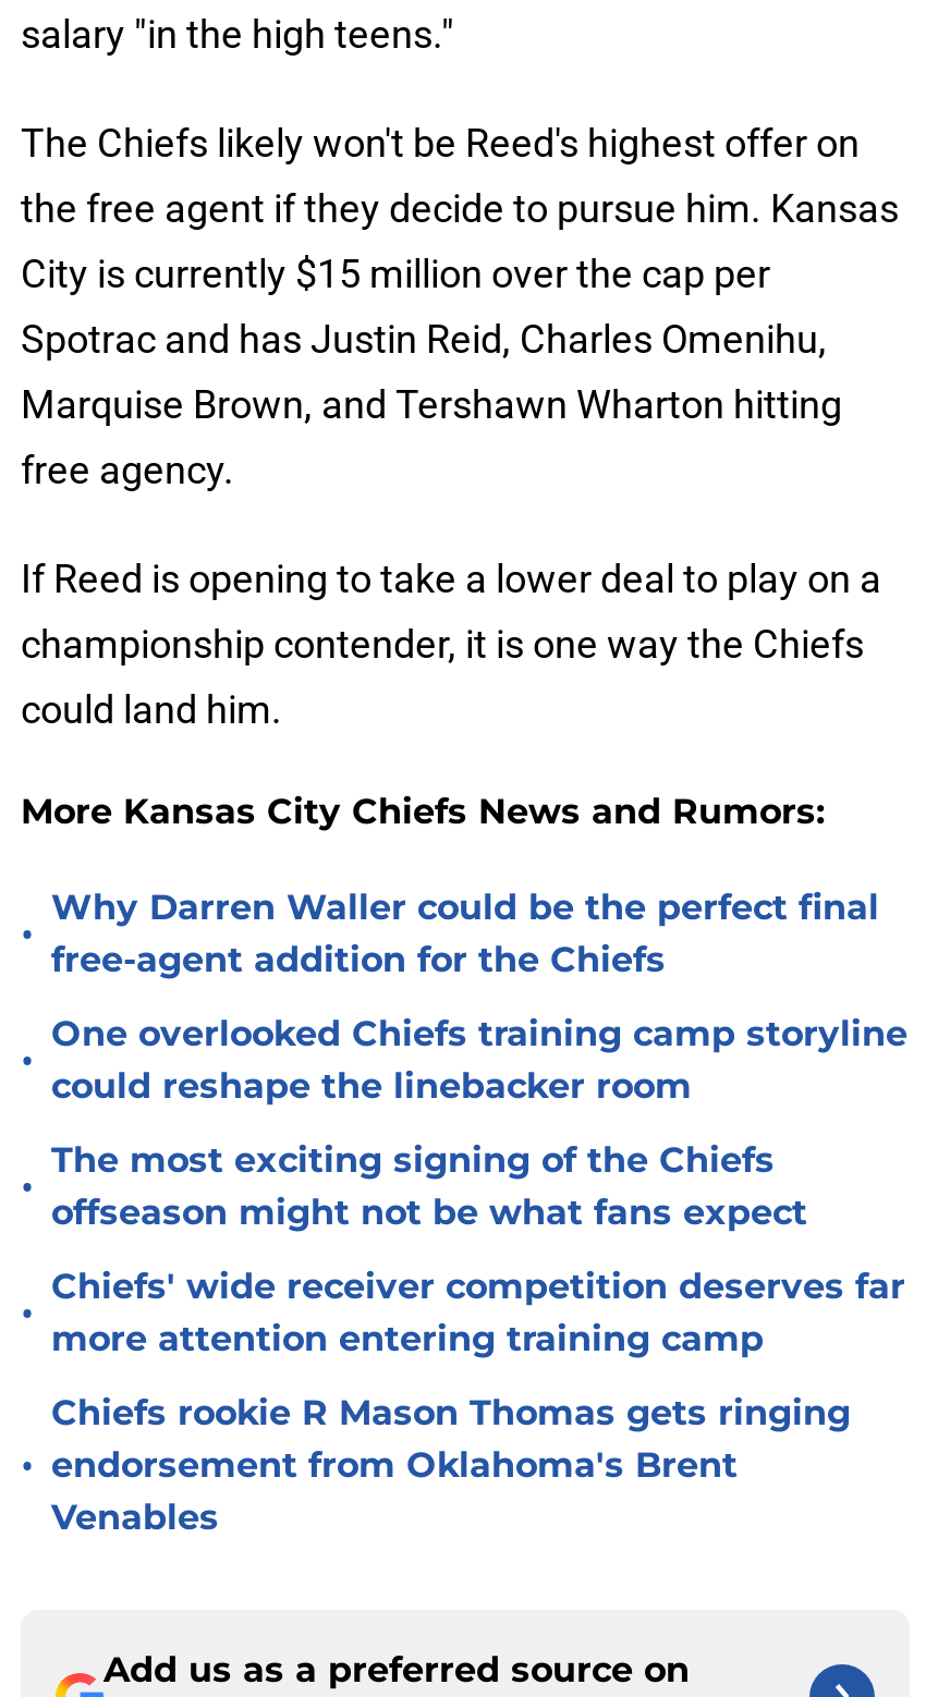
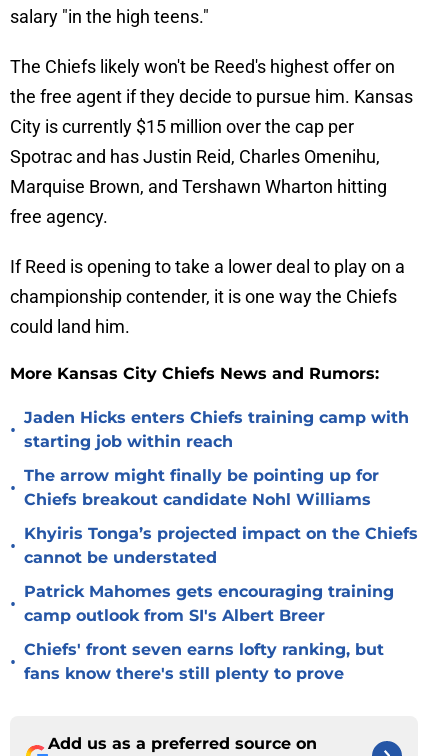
[51,887,879,980] Why Darren Waller could be the perfect final | free-agent addition for the Chiefs -> [24,408,409,451] Jaden Hicks enters Chiefs training camp with | starting job within reach
[51,1013,907,1107] One overlooked Chiefs training camp storyline | could reshape the linebacker room -> [24,466,379,509] The arrow might finally be pointing up for | Chiefs breakout candidate Nohl Williams
[51,1139,807,1233] The most exciting signing of the Chiefs | offseason might not be what fans expect -> [24,524,418,567] Khyiris Tonga’s projected impact on the Chiefs | cannot be understated
[51,1266,905,1359] Chiefs' wide receiver competition deserves far | more attention entering training camp -> [24,582,394,625] Patrick Mahomes gets encouraging training | camp outlook from SI's Albert Breer
[51,1392,851,1538] Chiefs rookie R Mason Thomas gets ringing | endorsement from Oklahoma's Brent | Venables -> [24,640,384,683] Chiefs' front seven earns lofty ranking, but | fans know there's still plenty to prove

